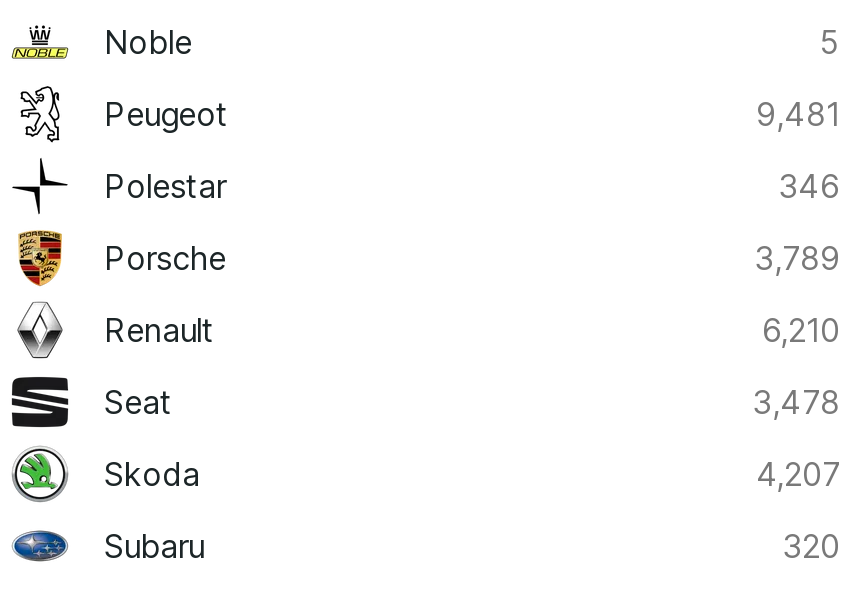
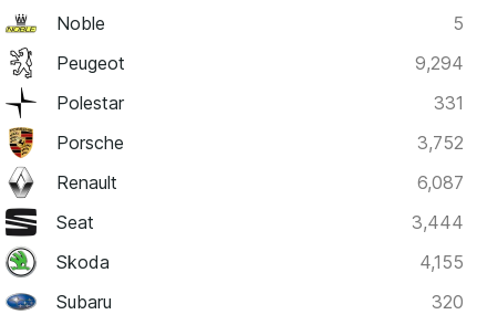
[756,93,840,133] 9,481 -> [415,51,464,74] 9,294
[778,165,840,205] 346 -> [434,91,464,113] 331
[754,237,840,277] 3,789 -> [417,131,464,153] 3,752
[762,309,840,349] 6,210 -> [417,171,464,193] 6,087
[752,381,840,421] 3,478 -> [412,211,464,233] 3,444
[756,453,840,493] 4,207 -> [419,250,464,272] 4,155

